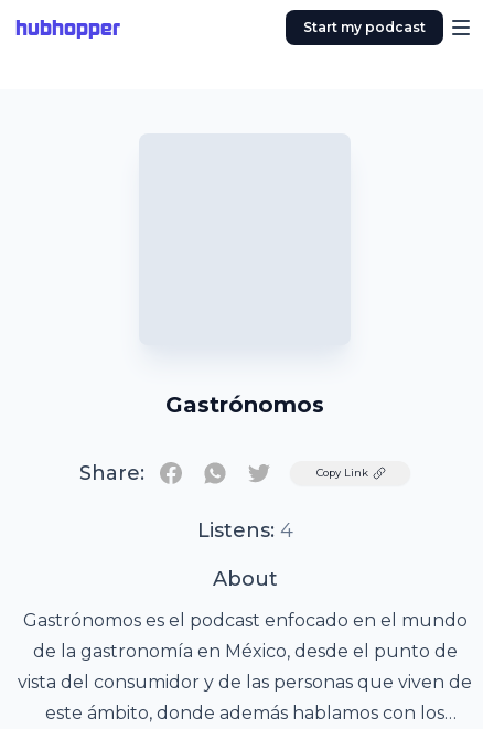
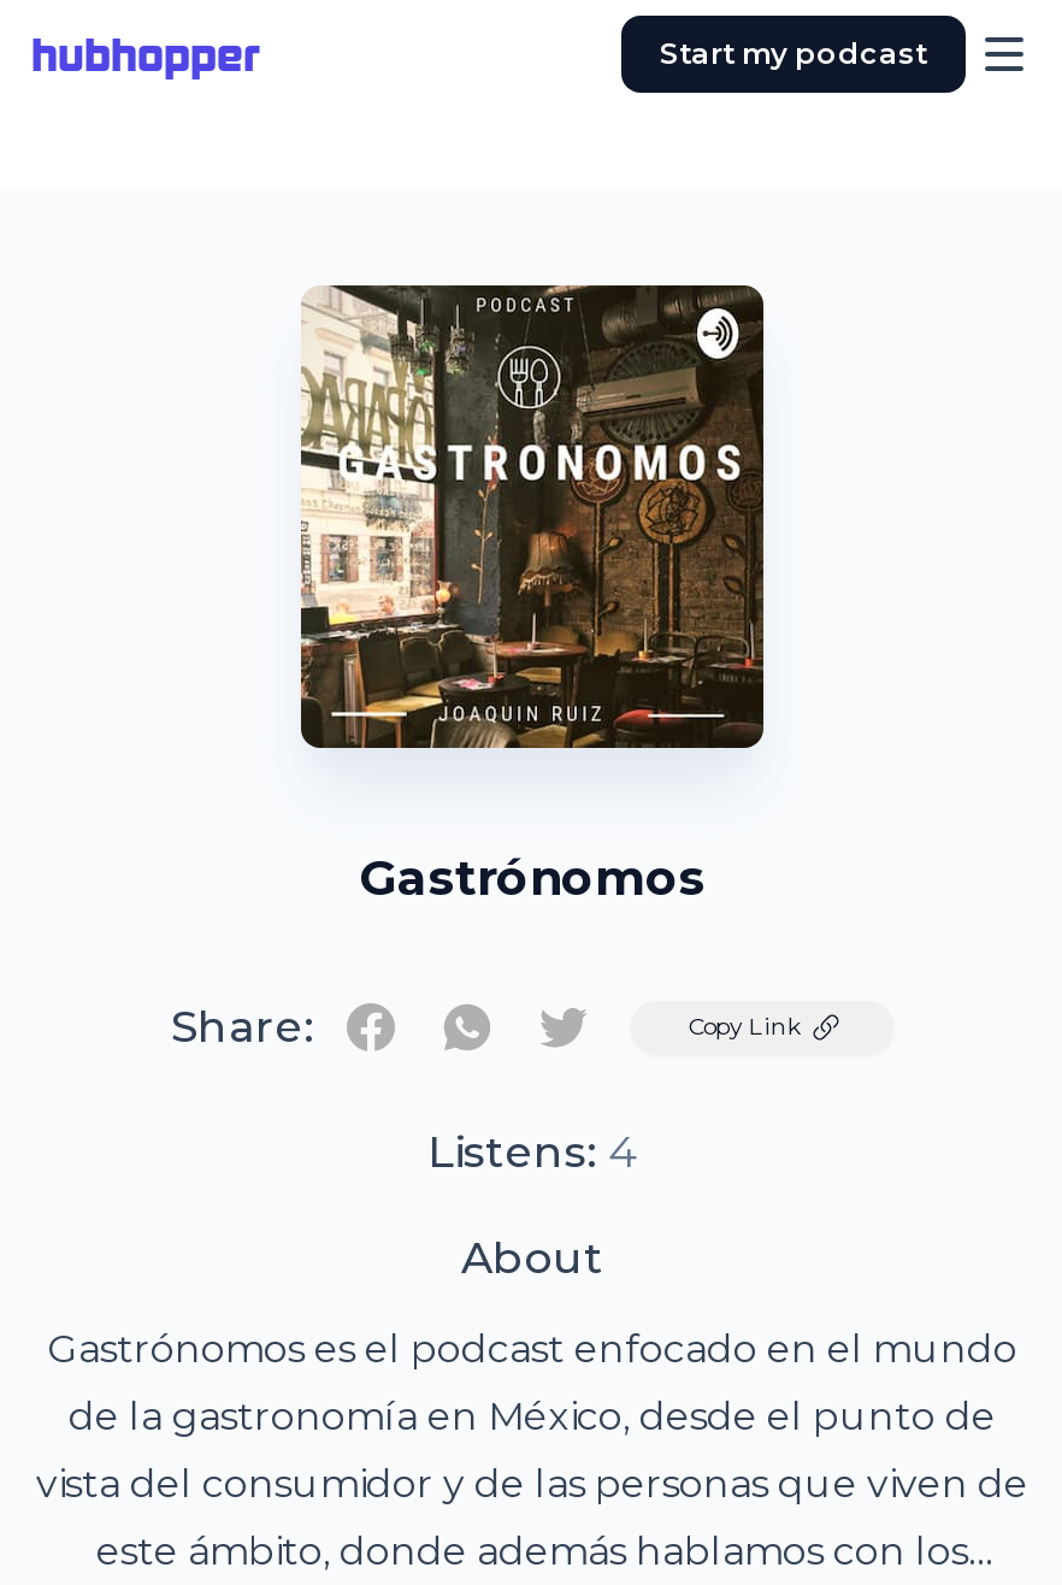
none -> [299,283,766,750] [image]

